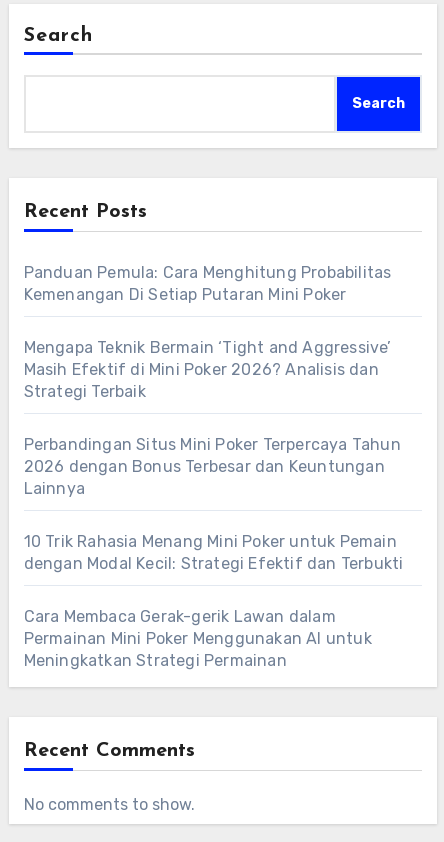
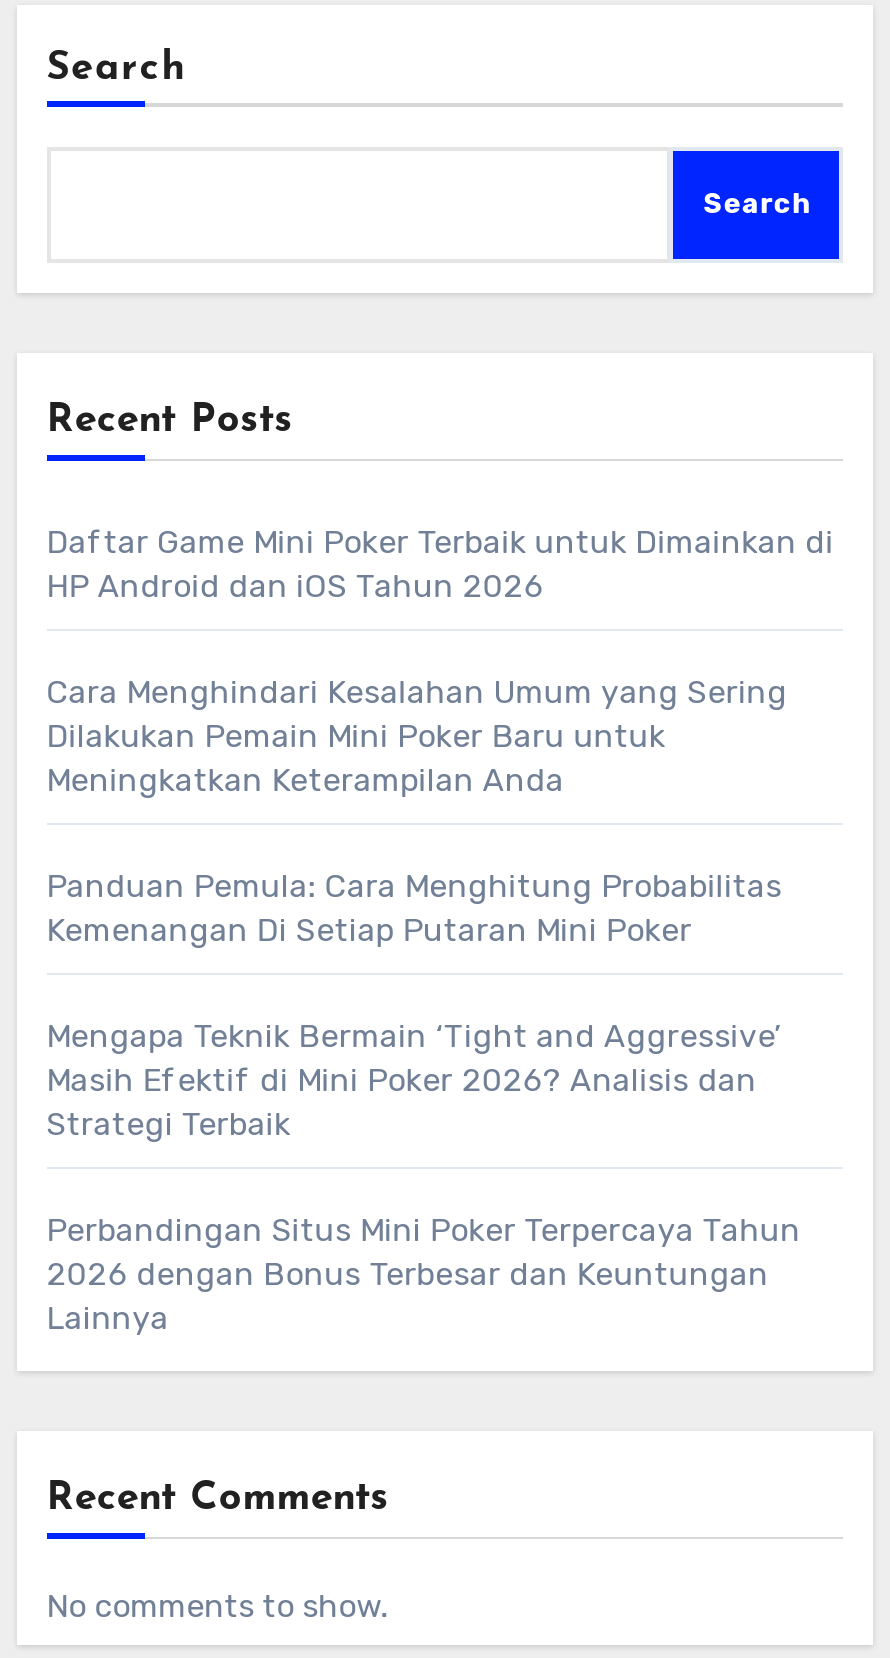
none -> [46,523,834,799] Daftar Game Mini Poker Terbaik untuk Dimainkan di | HP Android dan iOS Tahun 2026 | Cara Menghindari Kesalahan Umum yang Sering | Dilakukan Pemain Mini Poker Baru untuk | Meningkatkan Keterampilan Anda
moved [24,263,401,498] -> [46,867,801,1337]: Panduan Pemula: Cara Menghitung Probabilitas | Kemenangan Di Setiap Putaran Mini Poker | Mengapa Teknik Bermain ‘Tight and Aggressive’ | Masih Efektif di Mini Poker 2026? Analisis dan | Strategi Terbaik | Perbandingan Situs Mini Poker Terpercaya Tahun | 2026 dengan Bonus Terbesar dan Keuntungan | Lainnya
[24,532,403,670] 10 Trik Rahasia Menang Mini Poker untuk Pemain | dengan Modal Kecil: Strategi Efektif dan Terbukti | Cara Membaca Gerak-gerik Lawan dalam | Permainan Mini Poker Menggunakan AI untuk | Meningkatkan Strategi Permainan -> none

